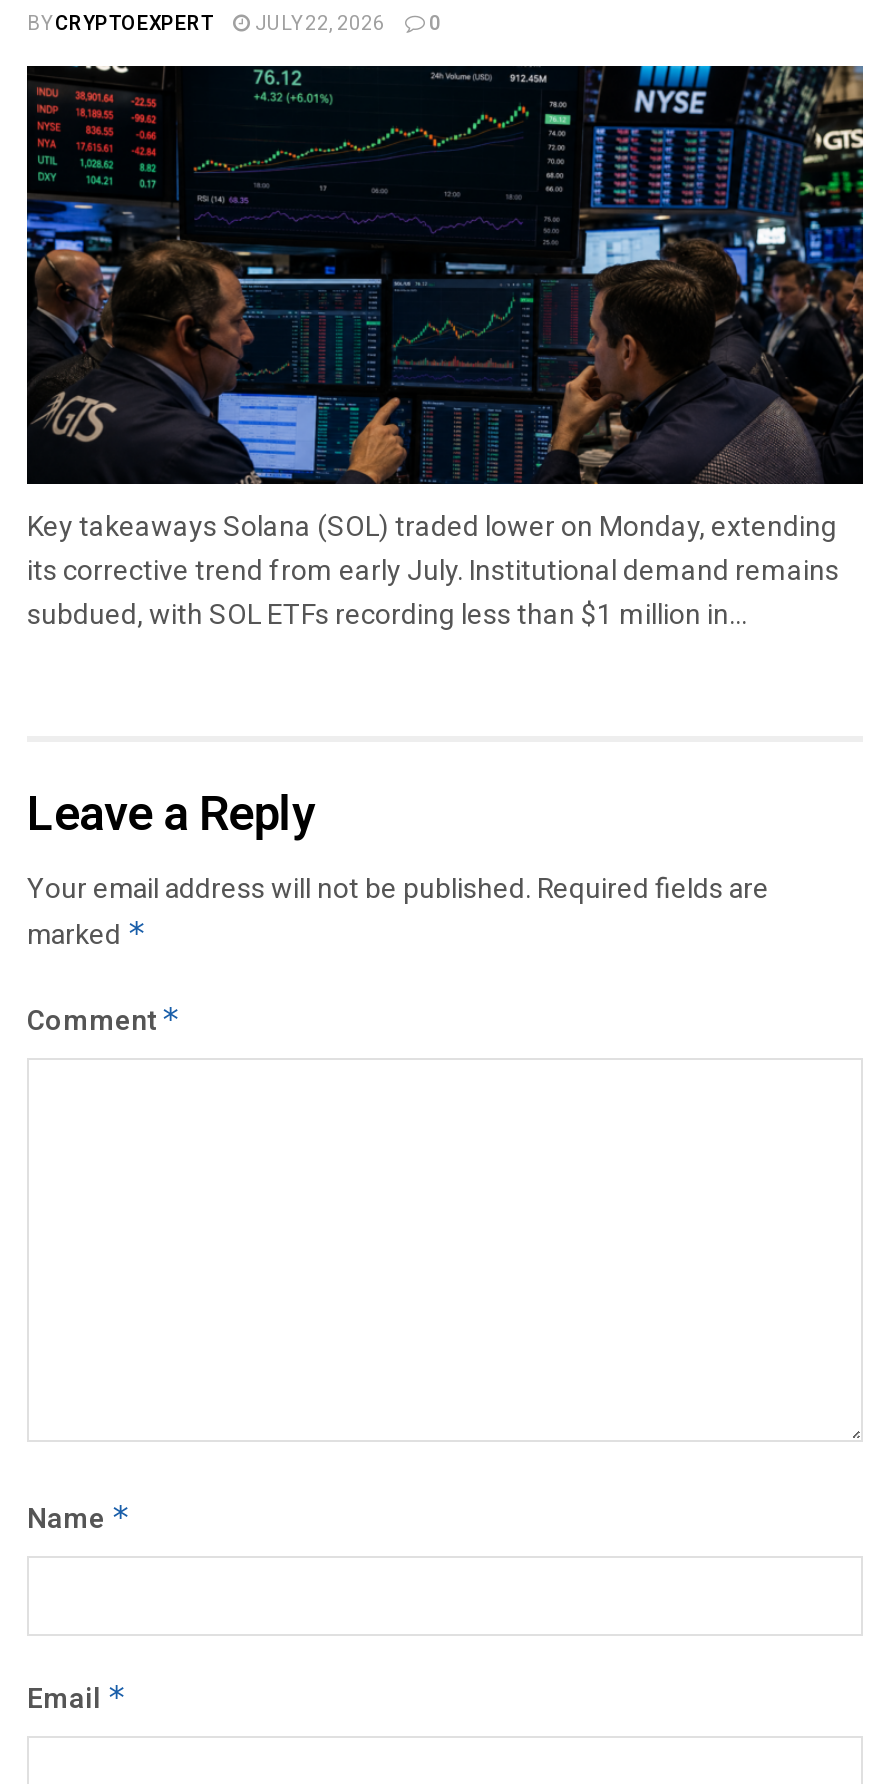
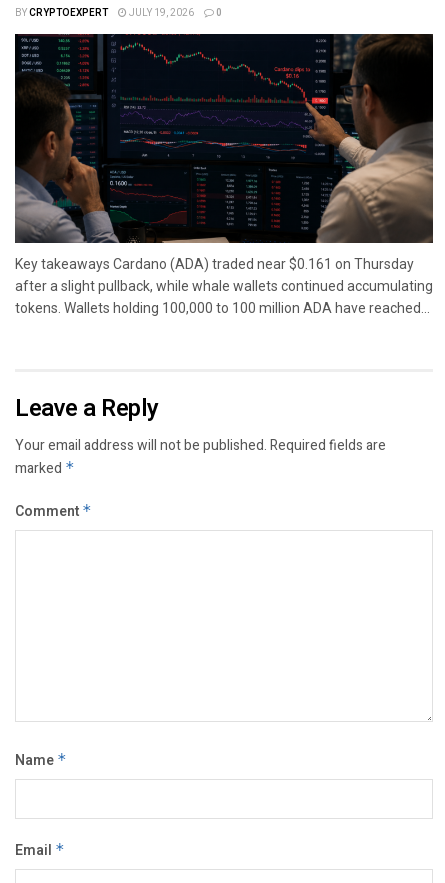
[27,10,441,38] BY CRYPTOEXPERT JULY 22, 2026 0 -> [15,6,222,20] BY CRYPTOEXPERT JULY 19, 2026 0
[25,63,865,630] [image] | Key takeaways Solana (SOL) traded lower on Monday, extending | its corrective trend from early July. Institutional demand remains | subdued, with SOL ETFs recording less than $1 million in... -> [14,33,434,316] [image] | Key takeaways Cardano (ADA) traded near $0.161 on Thursday | after a slight pullback, while whale wallets continued accumulating | tokens. Wallets holding 100,000 to 100 million ADA have reached...

